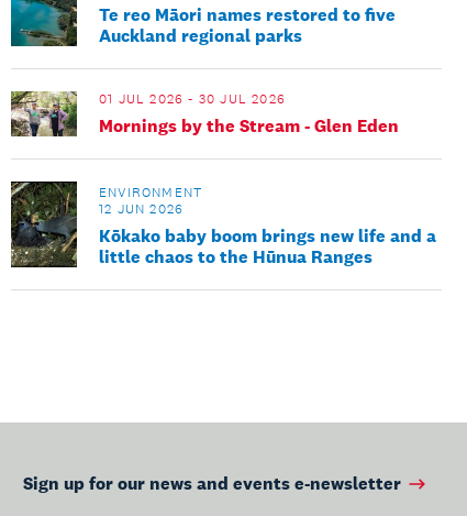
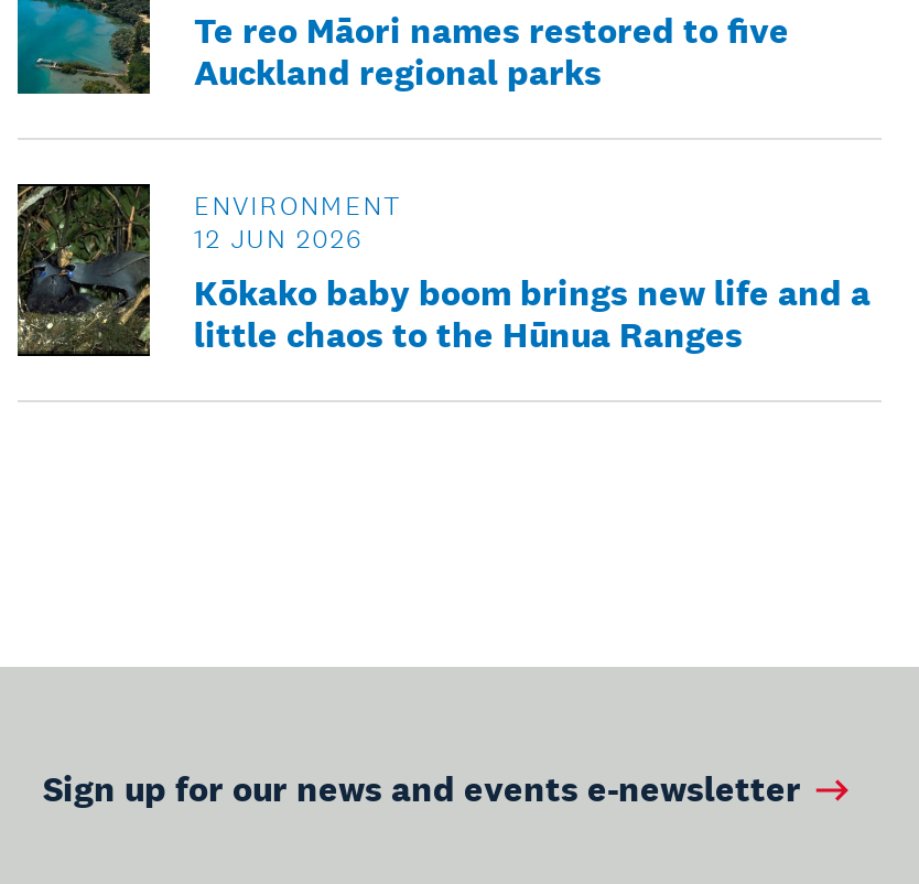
[10,90,399,138] [image] | 01 JUL 2026 - 30 JUL 2026 | Mornings by the Stream - Glen Eden -> none

